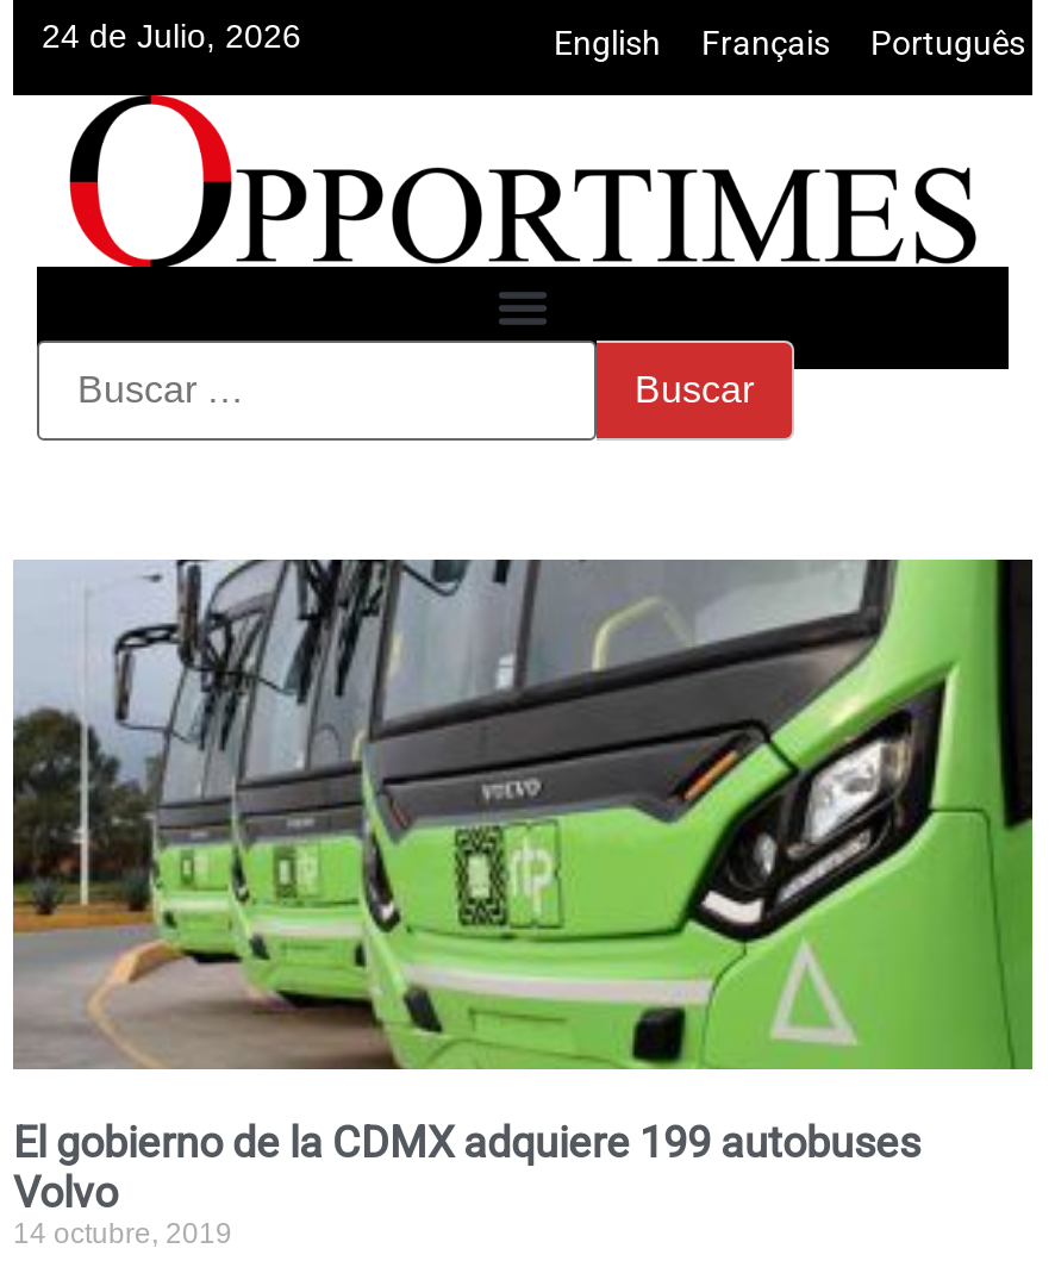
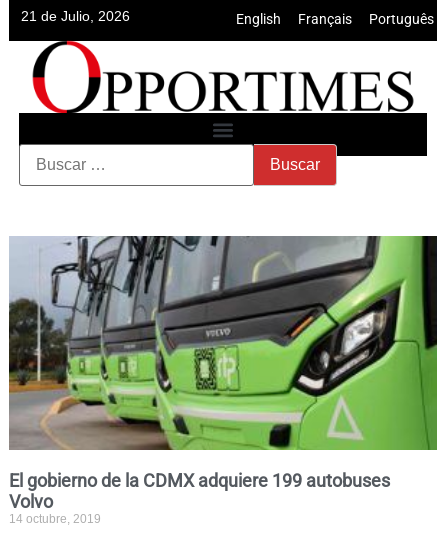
[42,17,301,55] 24 de Julio, 2026 -> [21,8,130,24] 21 de Julio, 2026

